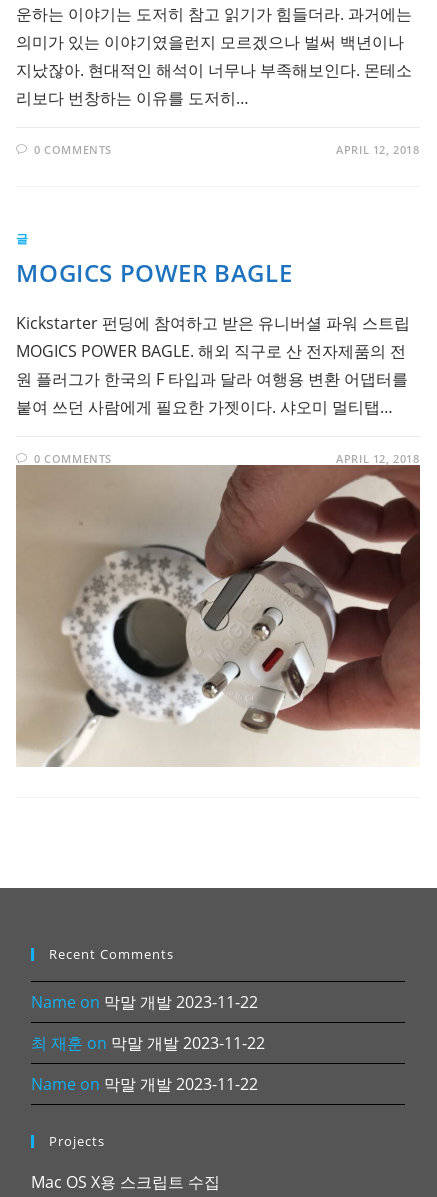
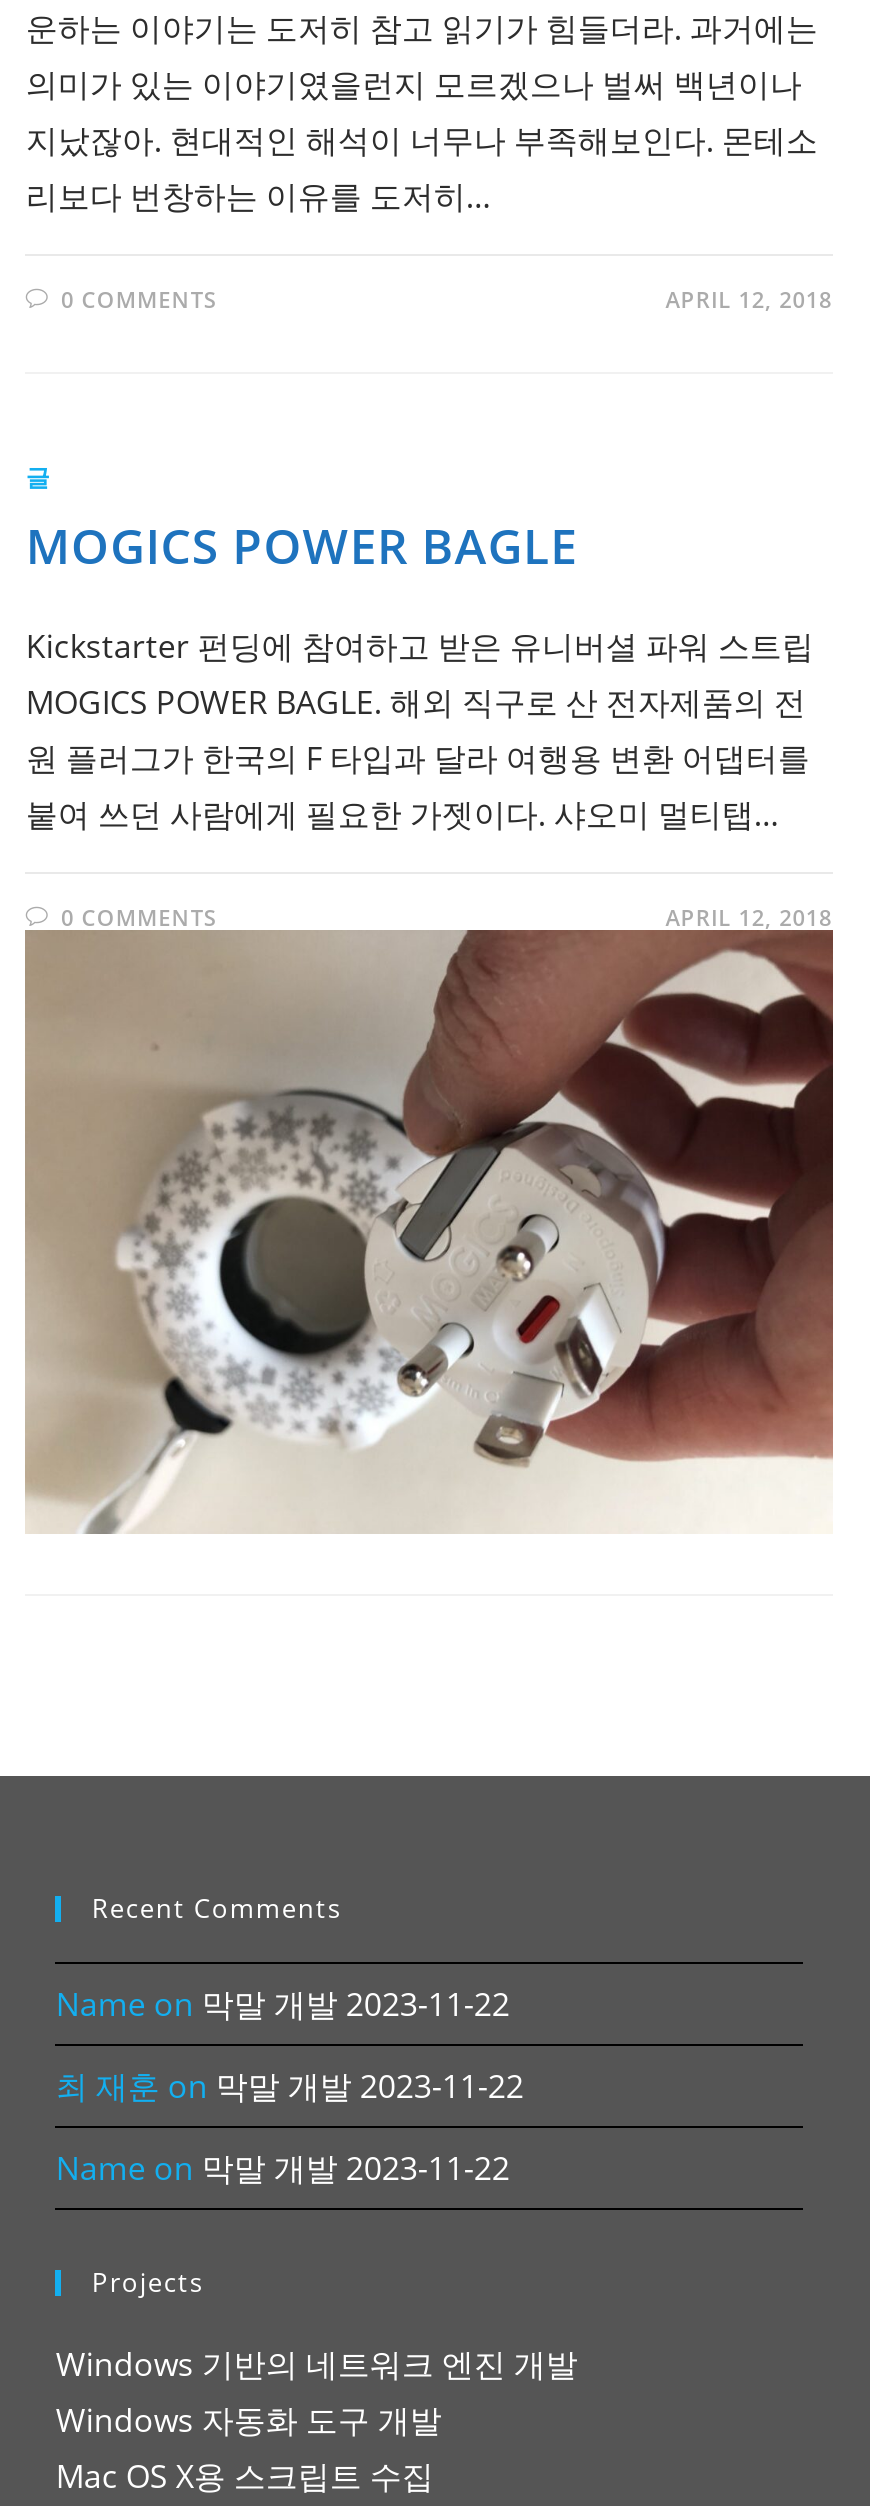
none -> [56,2343,578,2443] Windows 기반의 네트워크 엔진 개발 | Windows 자동화 도구 개발

